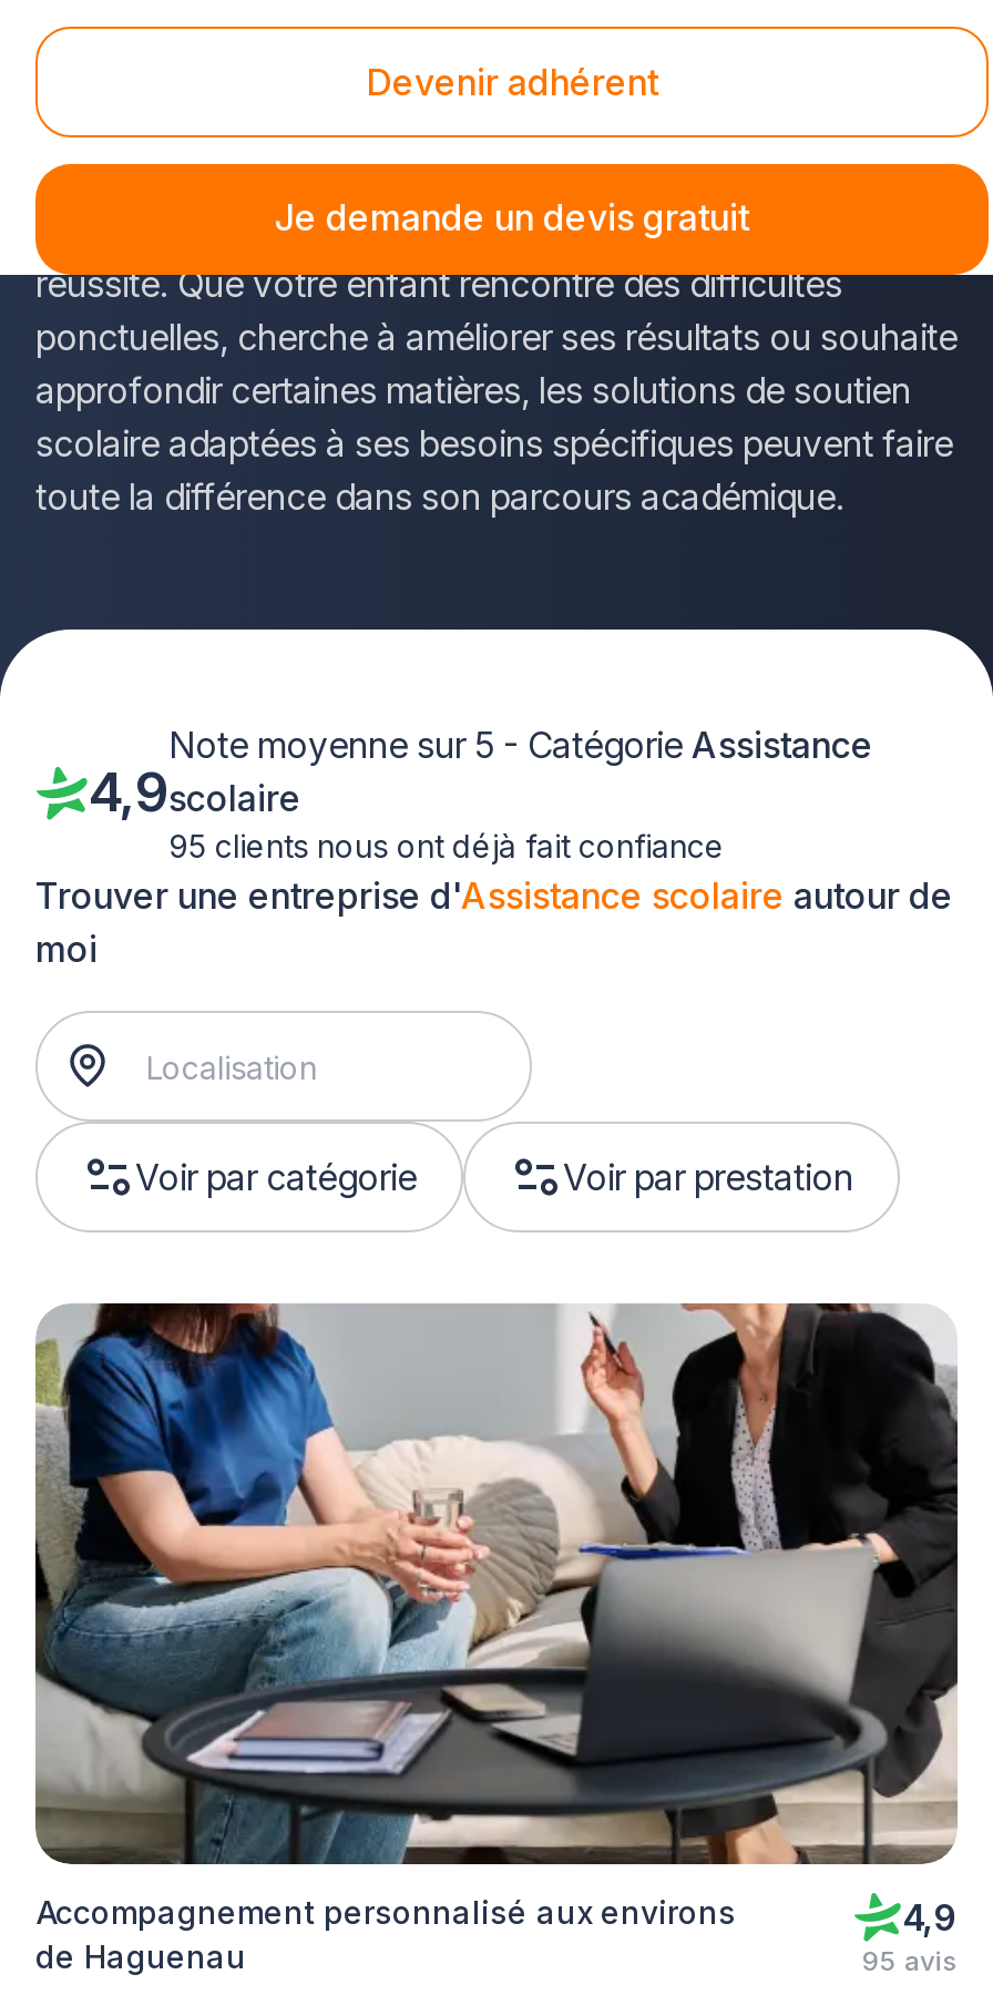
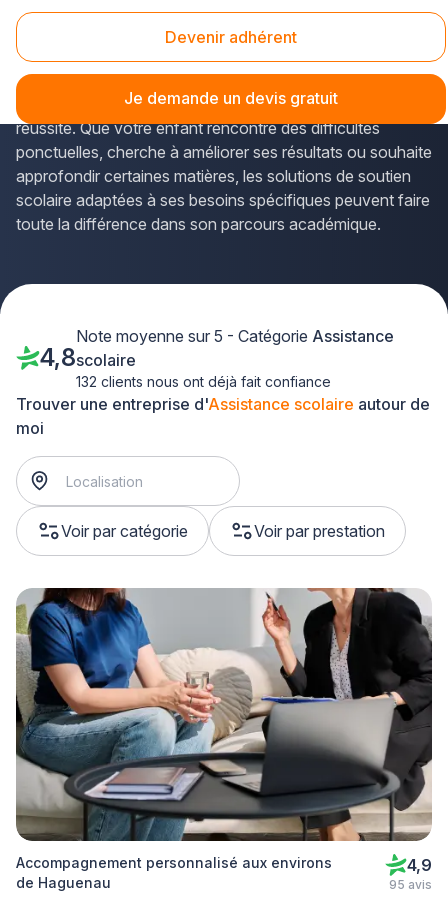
[89,760,301,825] 4,9 scolaire -> [40,343,136,372] 4,8 scolaire
[168,827,725,864] 95 clients nous ont déjà fait confiance -> [76,373,331,390] 132 clients nous ont déjà fait confiance

